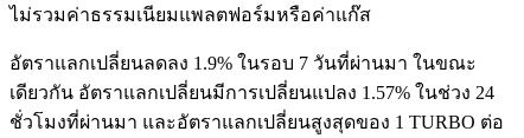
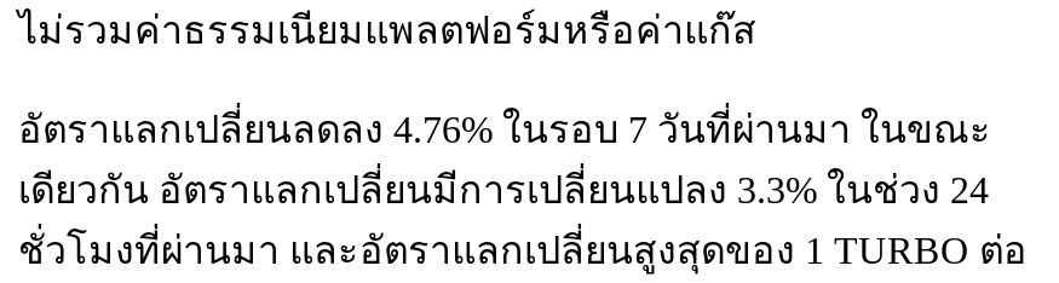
[9,53,477,73] อัตราแลกเปลี่ยนลดลง 1.9% ในรอบ 7 วันที่ผ่านมา ในขณะ -> [18,108,991,149] อัตราแลกเปลี่ยนลดลง 4.76% ในรอบ 7 วันที่ผ่านมา ในขณะ
[9,82,494,102] เดียวกัน อัตราแลกเปลี่ยนมีการเปลี่ยนแปลง 1.57% ในช่วง 24 -> [18,169,989,210] เดียวกัน อัตราแลกเปลี่ยนมีการเปลี่ยนแปลง 3.3% ในช่วง 24

